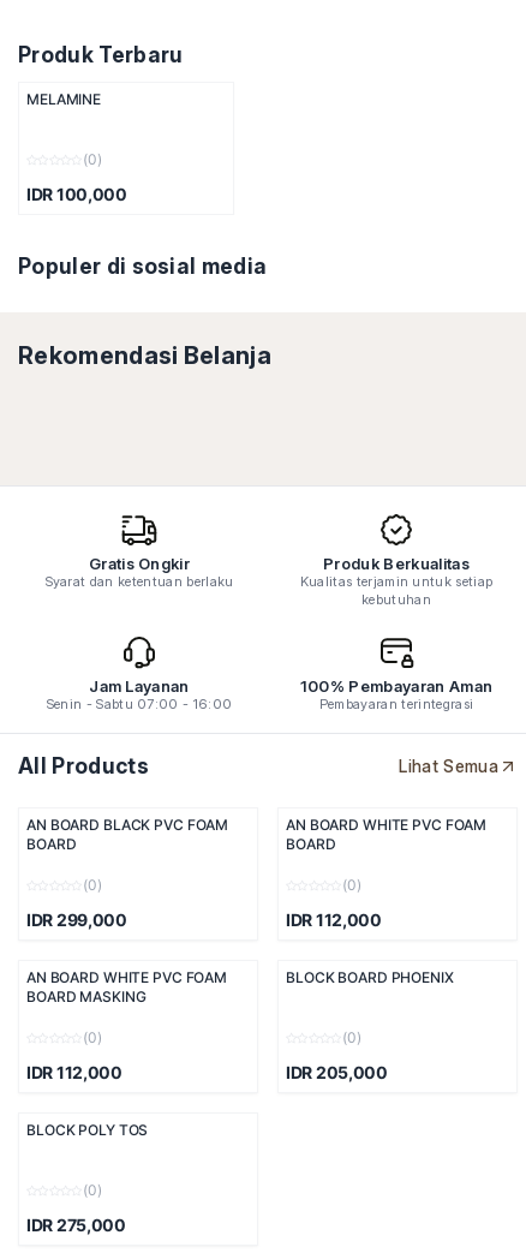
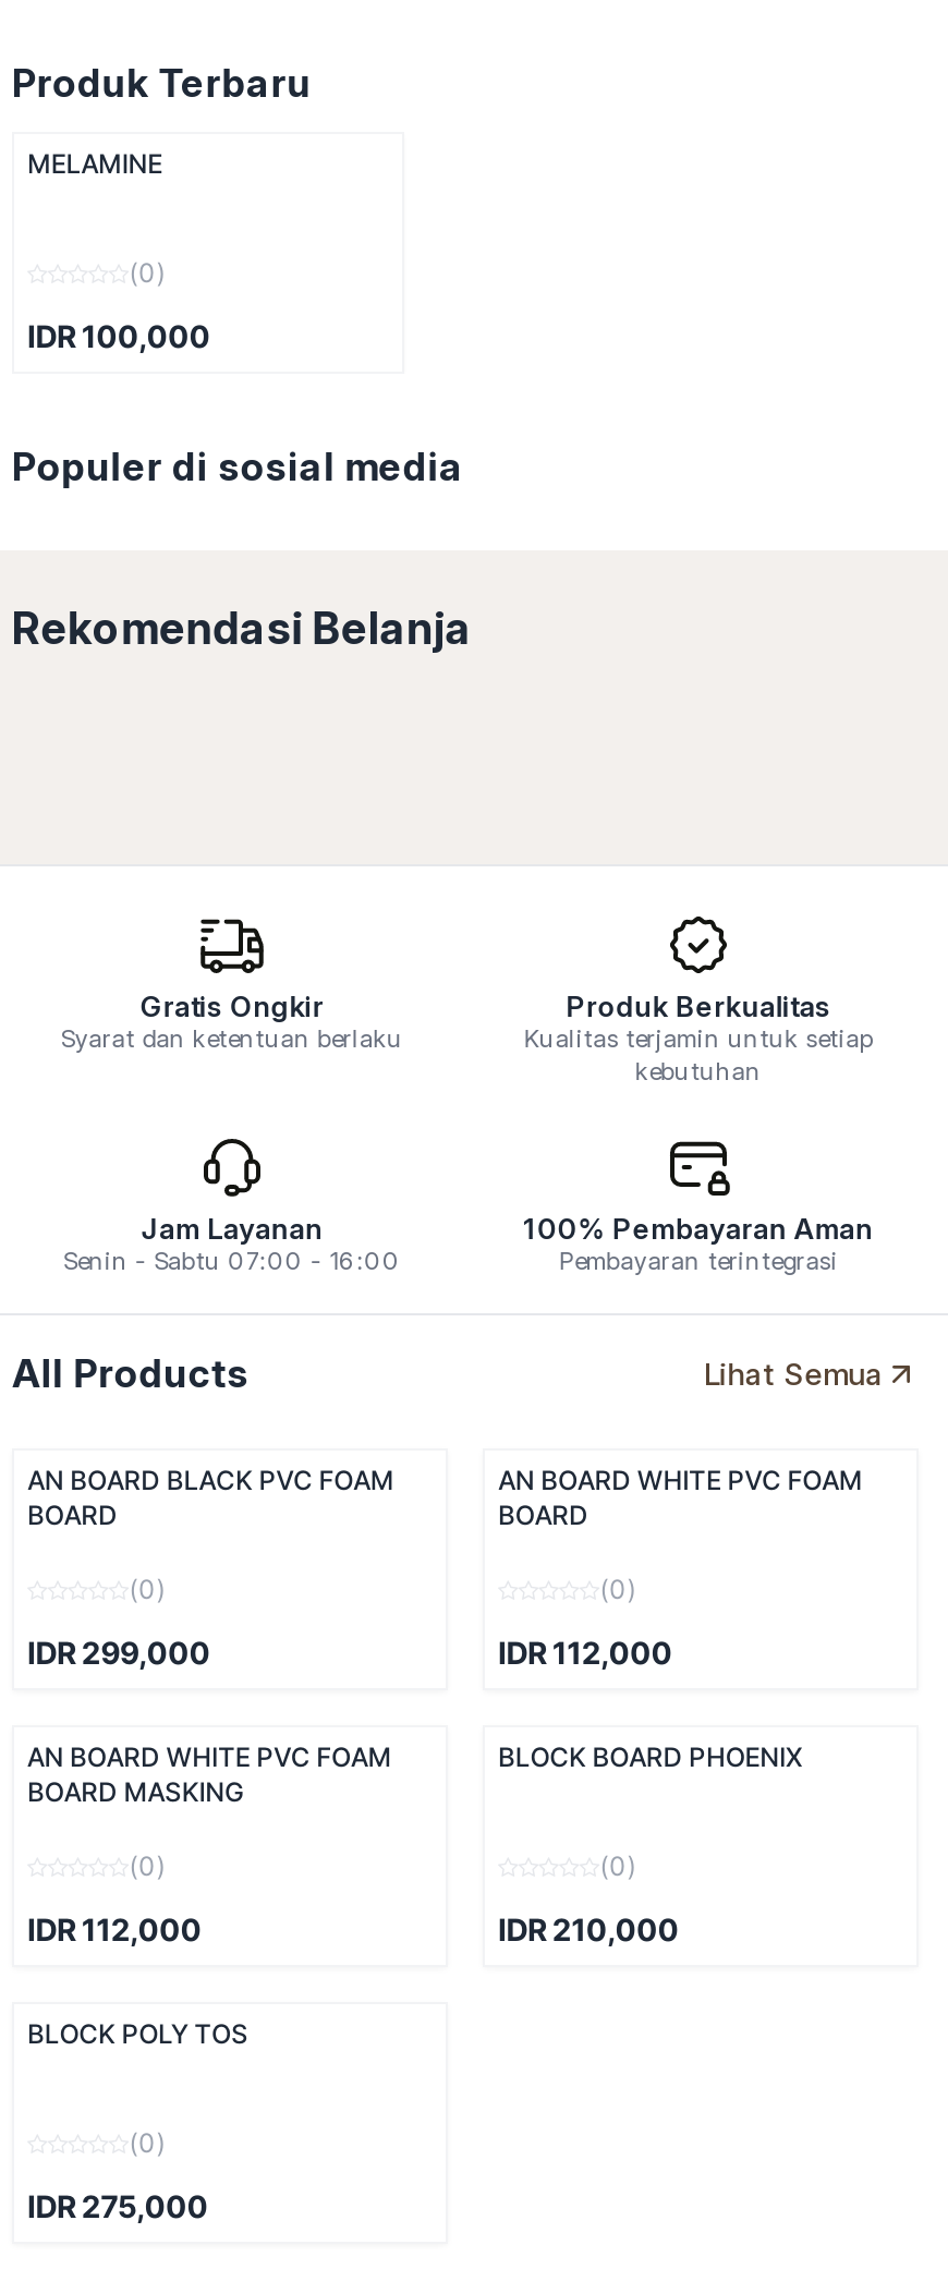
[286,1062,388,1082] IDR 205,000 -> [498,1910,679,1948] IDR 210,000

